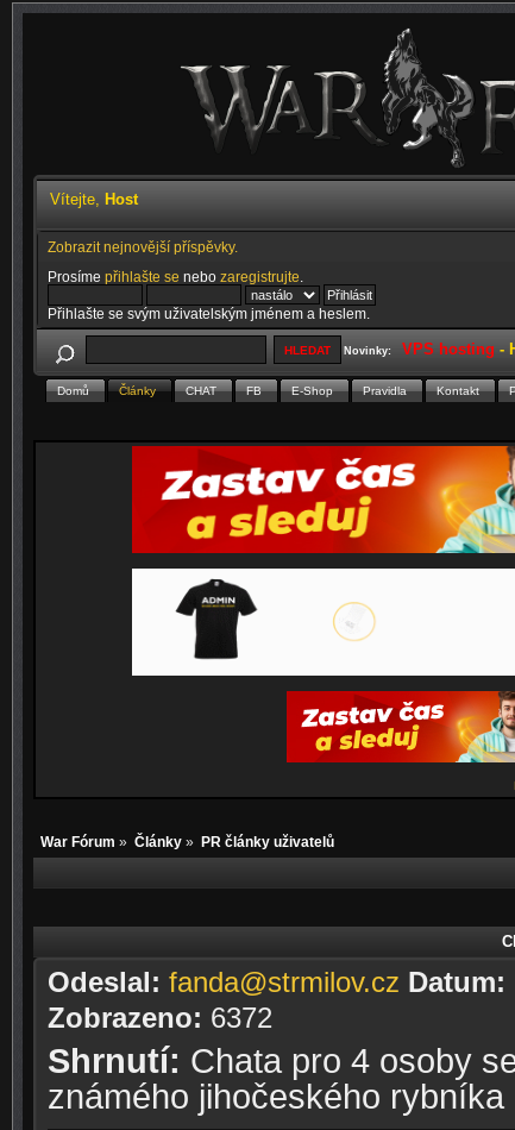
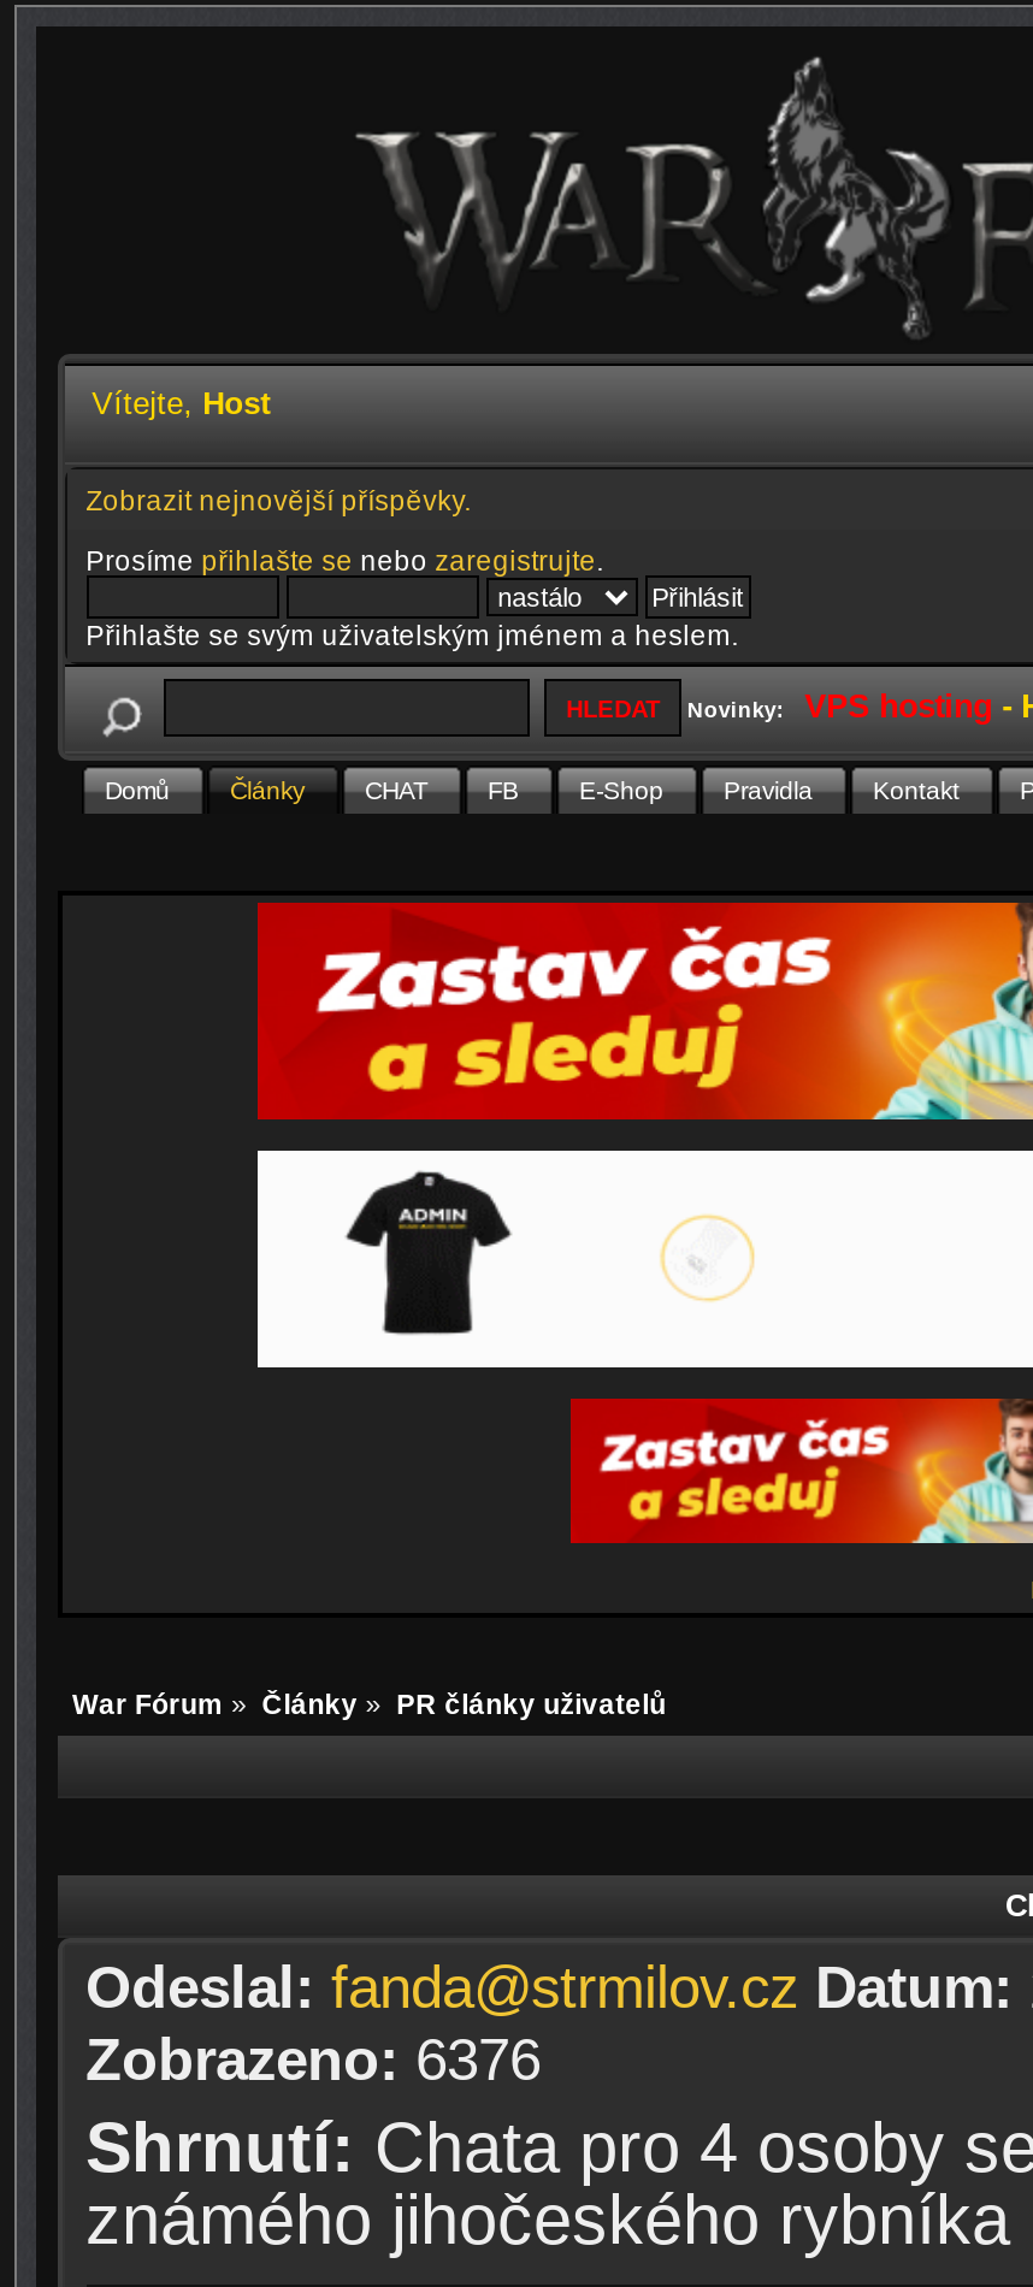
[47,1001,272,1033] Zobrazeno: 6372 -> [85,2026,541,2091] Zobrazeno: 6376

